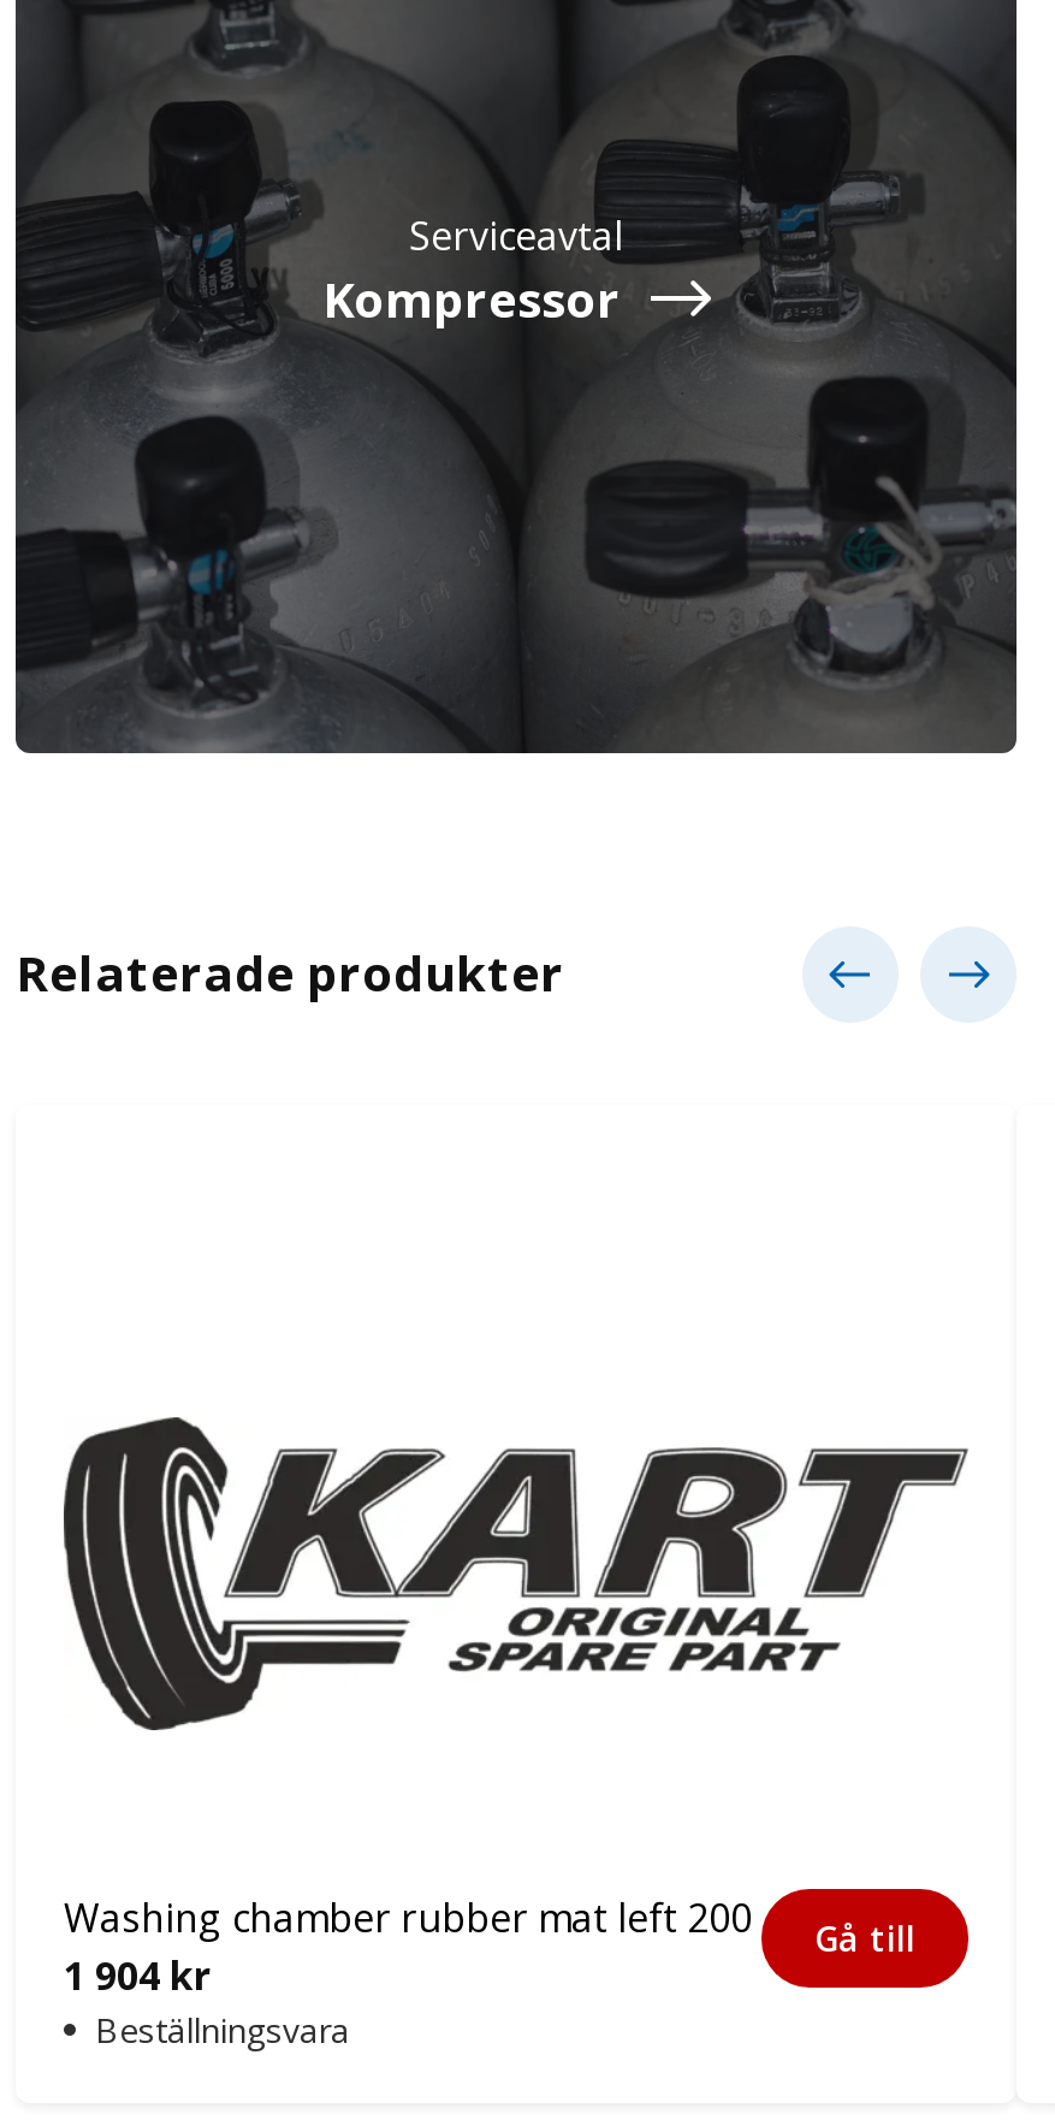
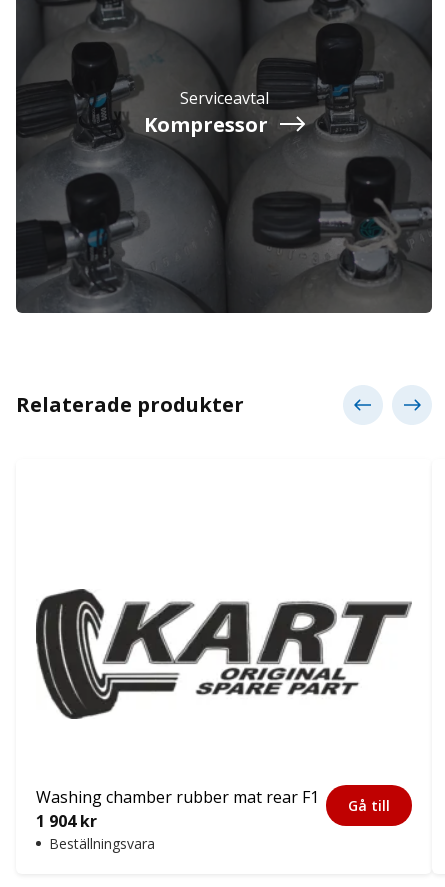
[64,1892,752,1945] Washing chamber rubber mat left 200 -> [36,786,319,808] Washing chamber rubber mat rear F1

